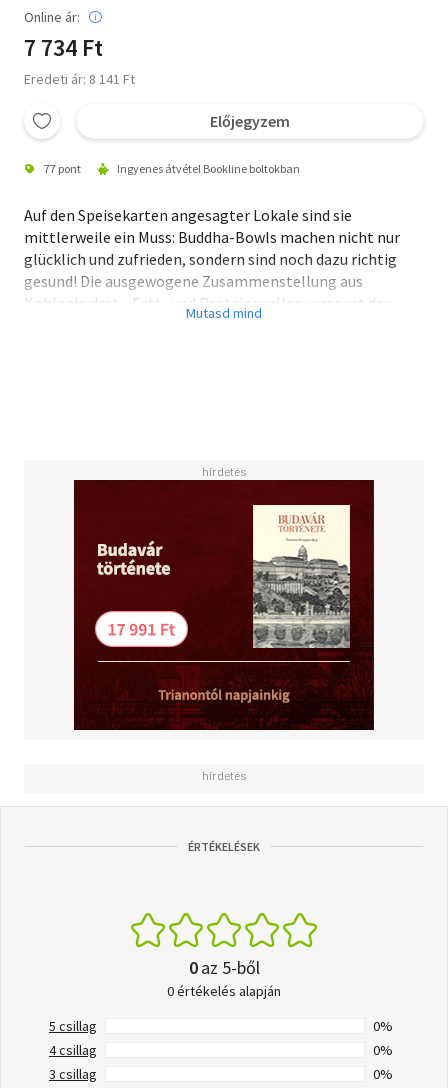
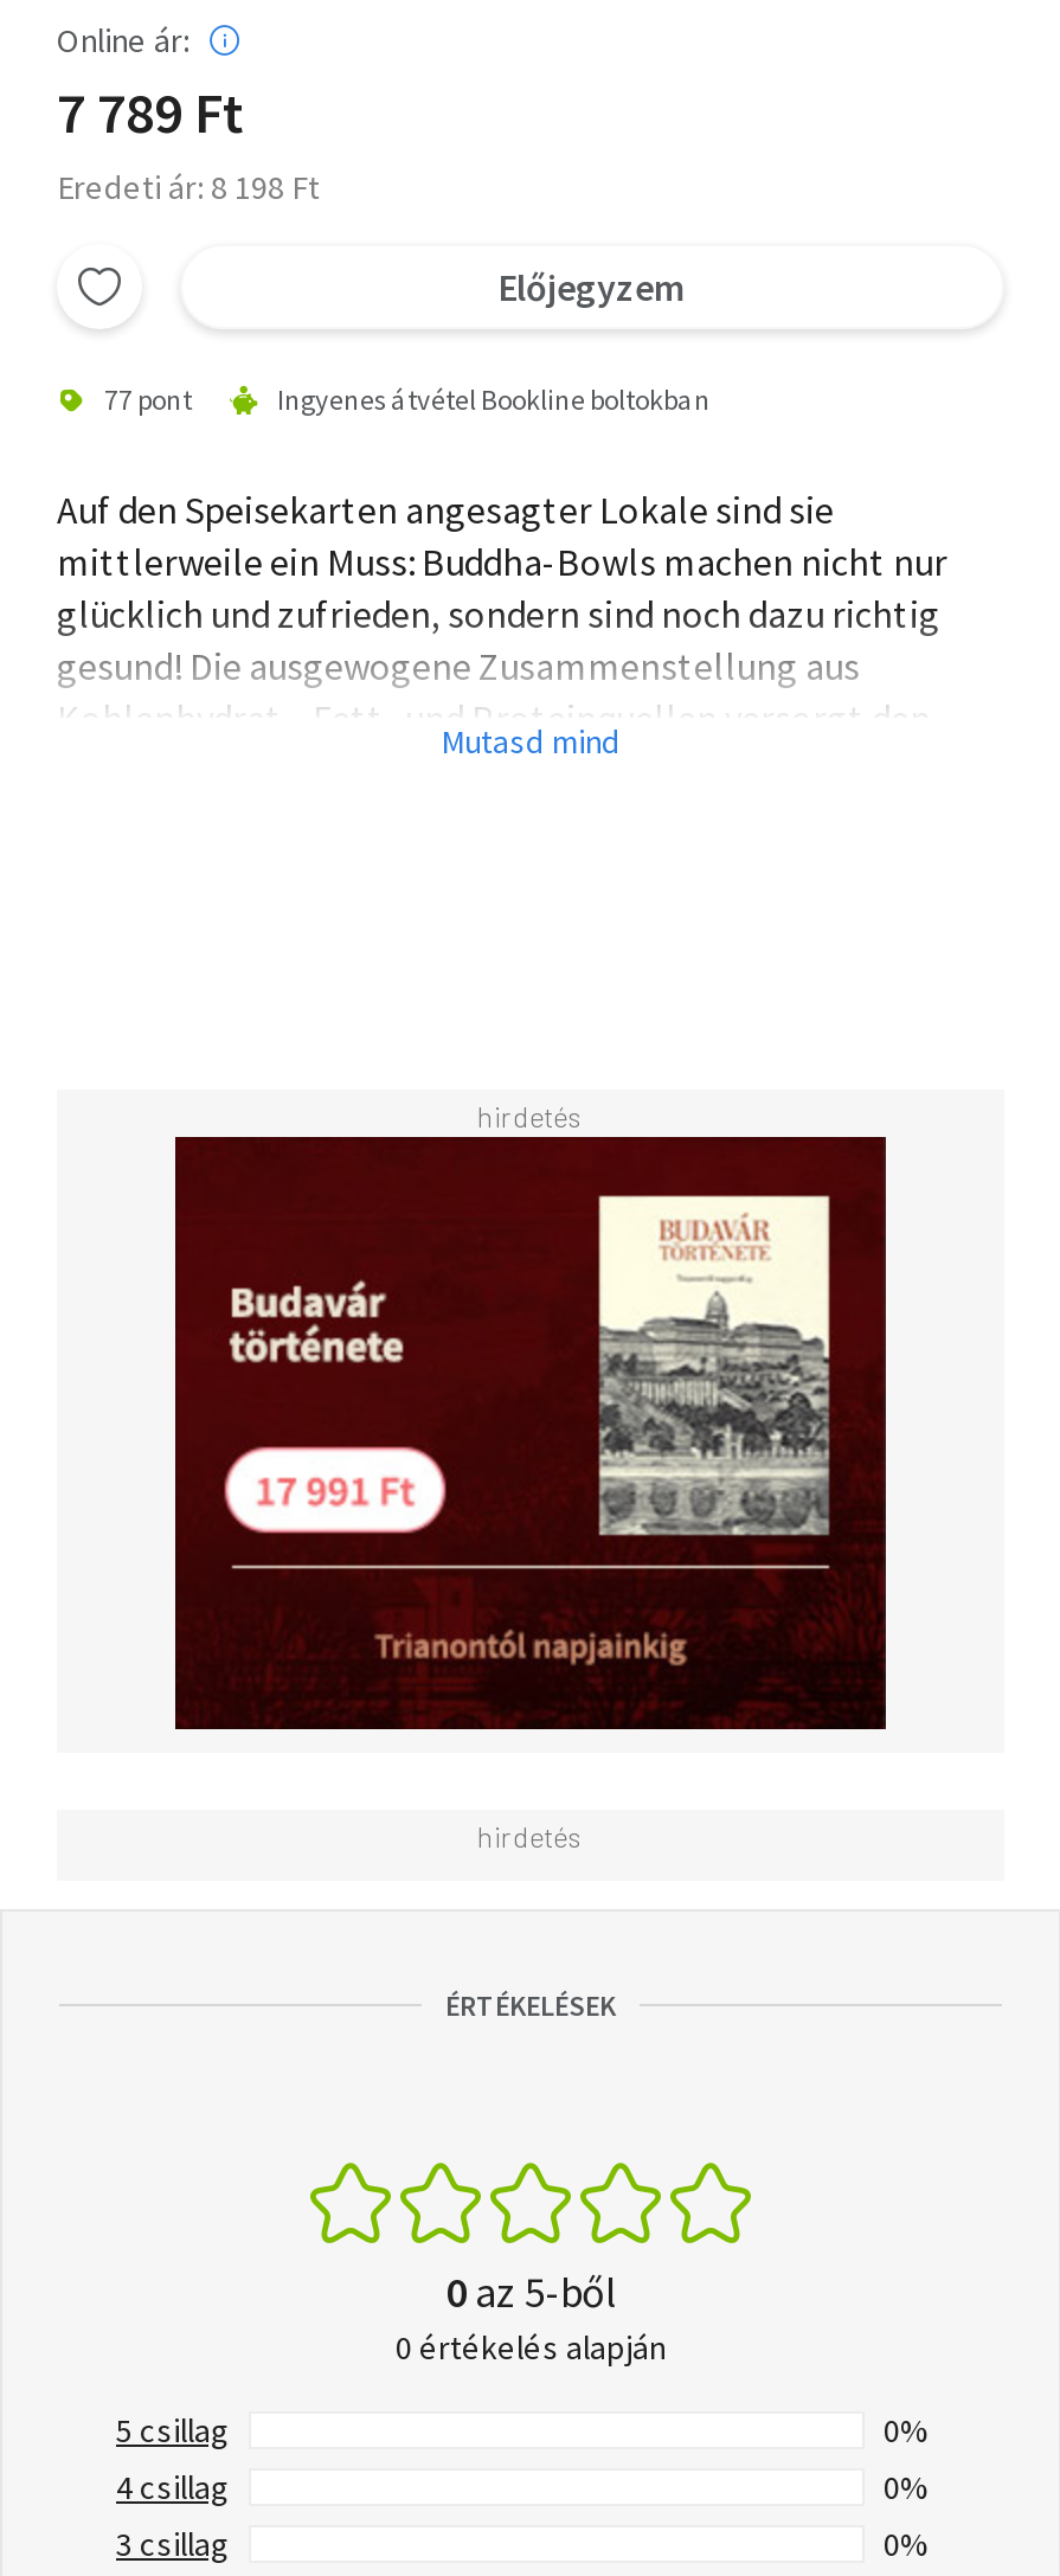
[24,32,103,63] 7 734 Ft -> [57,76,244,149] 7 789 Ft
[24,70,135,88] Eredeti ár: 8 141 Ft -> [57,166,320,208] Eredeti ár: 8 198 Ft

